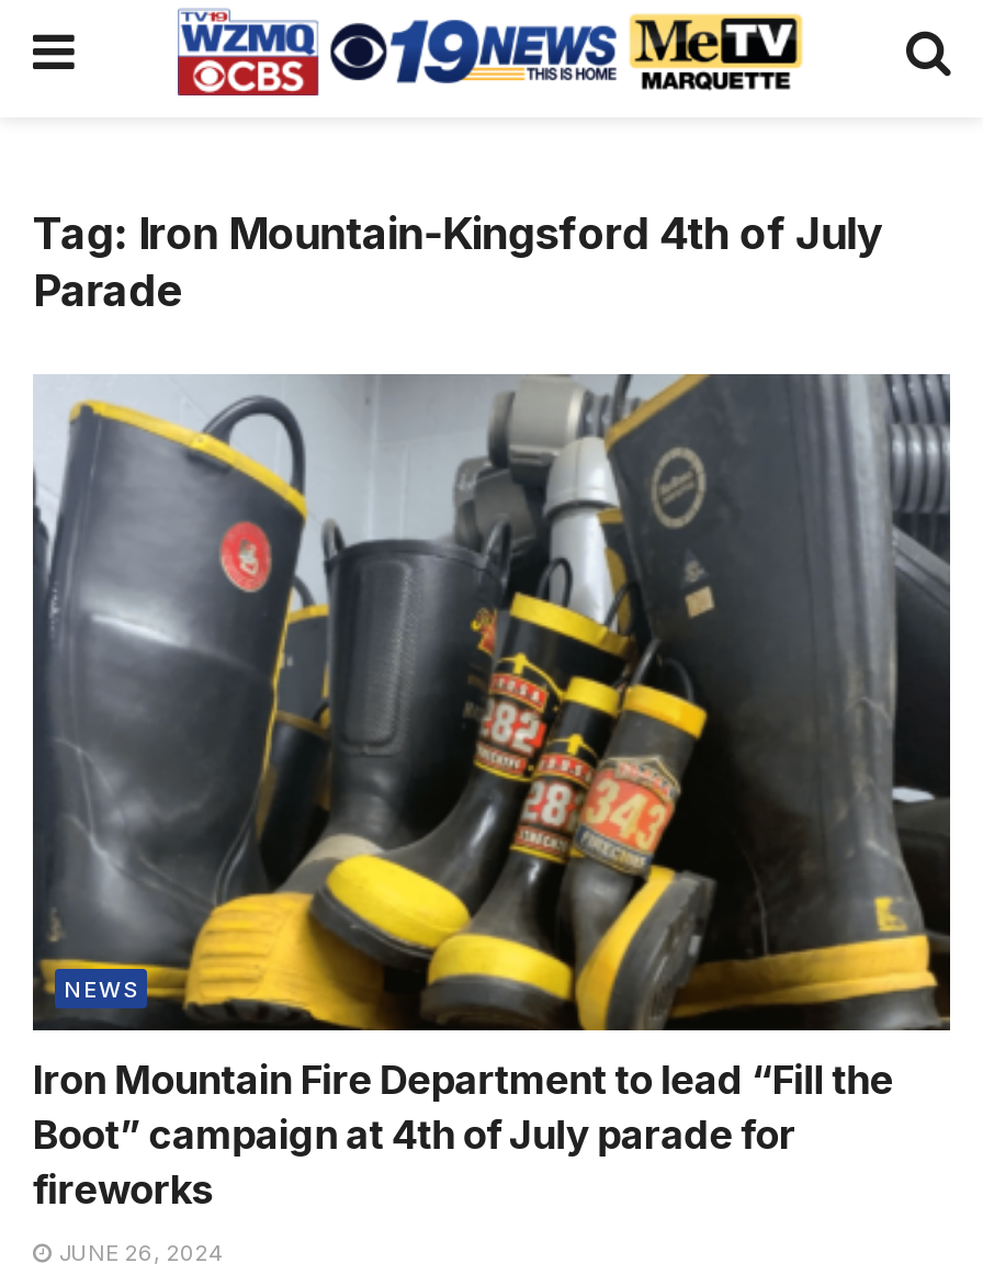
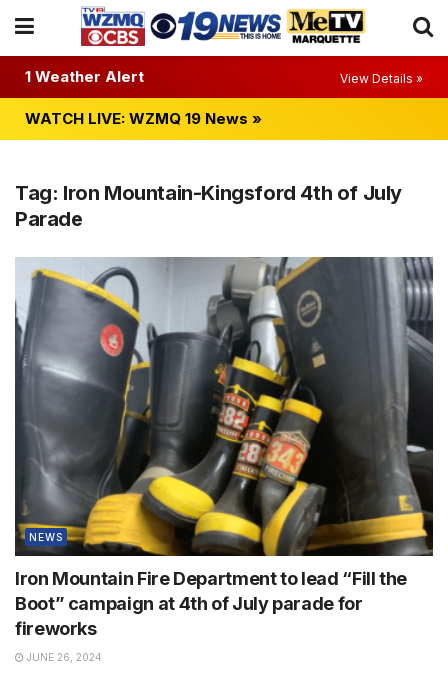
none -> [3,55,445,141] [image] | 1 Weather Alert | View Details » | WATCH LIVE: WZMQ 19 News »

